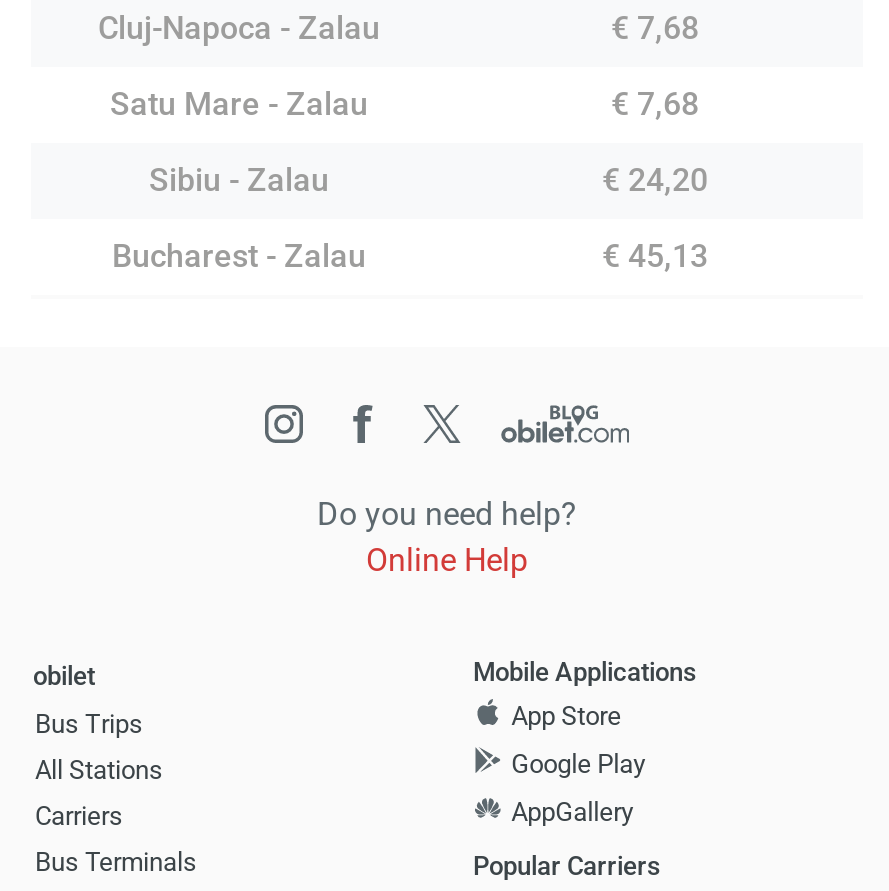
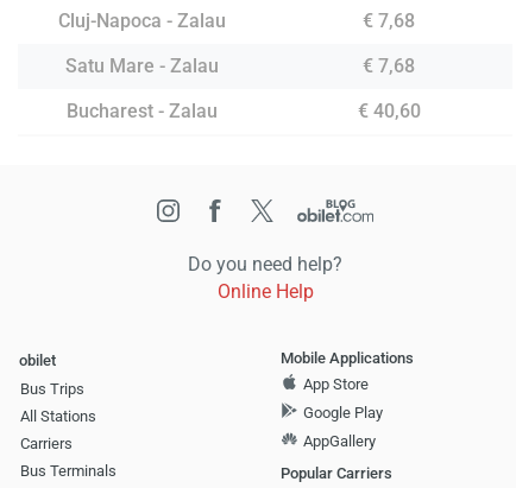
[149,161,708,199] Sibiu - Zalau | € 24,20 -> none
[602,237,708,275] € 45,13 -> [357,99,420,122] € 40,60

